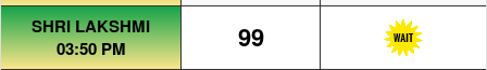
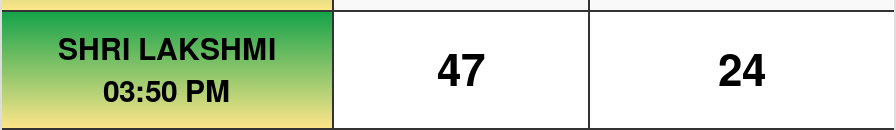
[238,19,264,54] 99 -> [437,36,766,100] 47 | 24

